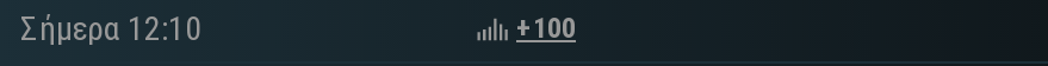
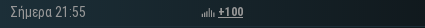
[20,10,201,48] Σήμερα 12:10 -> [10,4,86,20] Σήμερα 21:55

